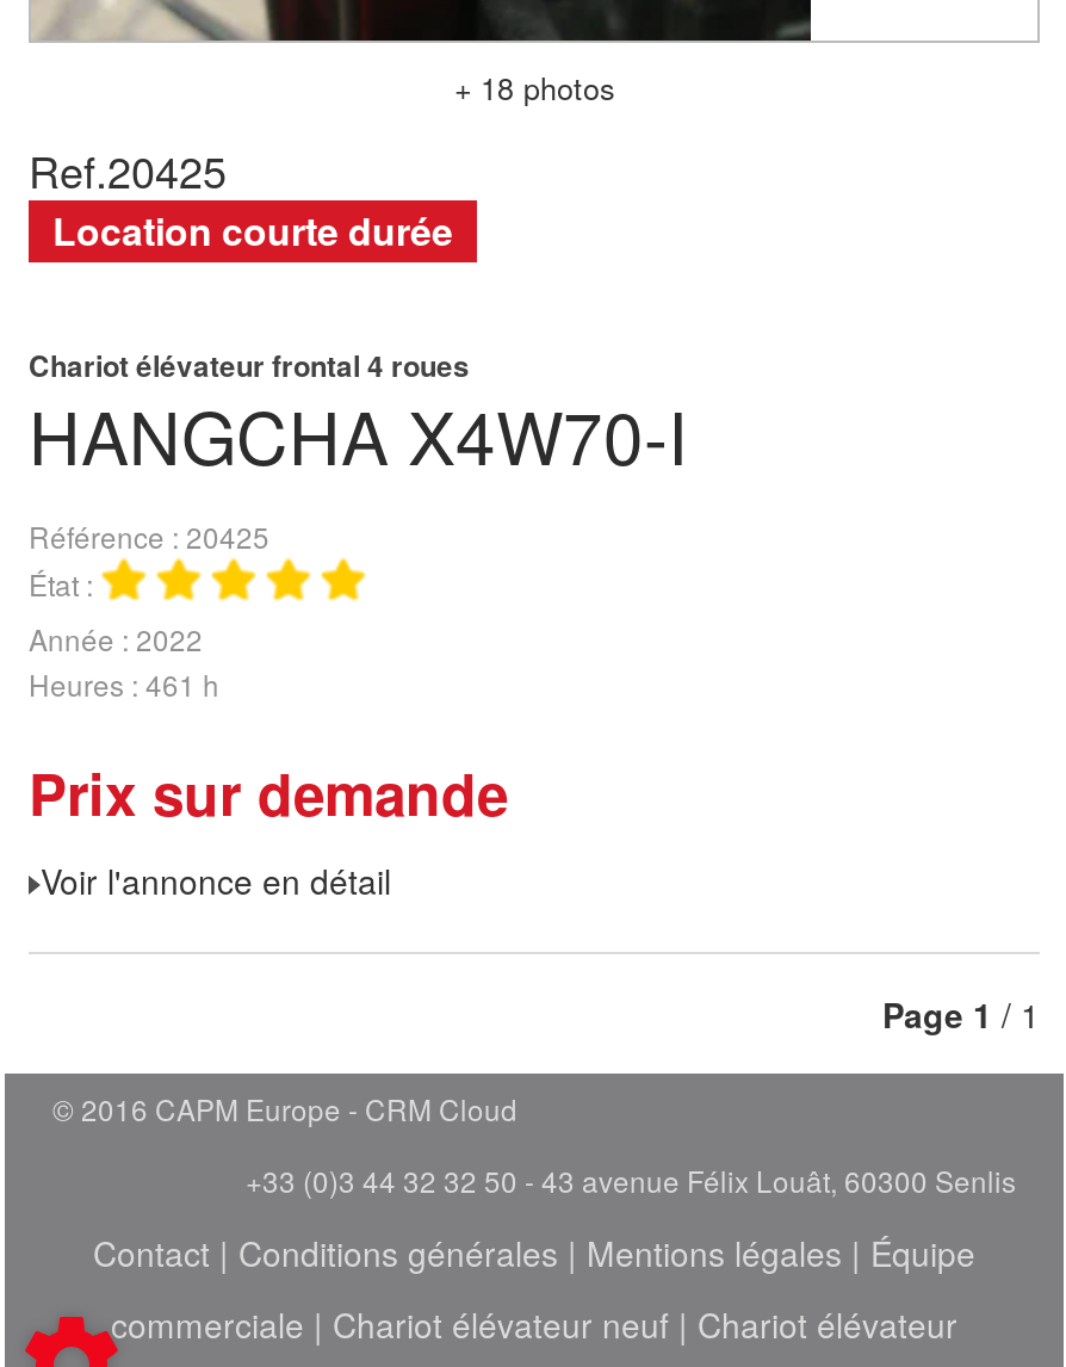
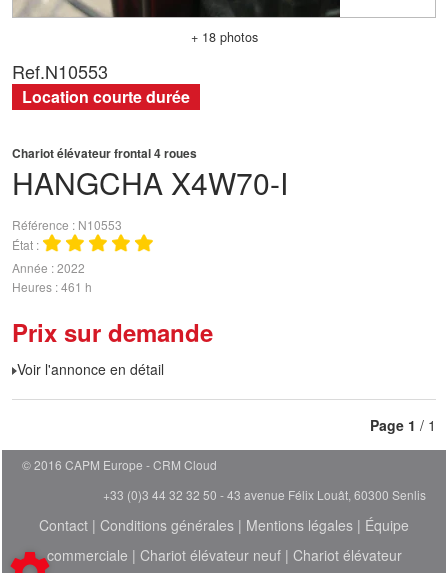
[29,138,227,200] Ref.20425 -> [12,58,108,84] Ref.N10553
[29,516,269,557] Référence 20425 -> [12,216,122,233] Référence N10553

